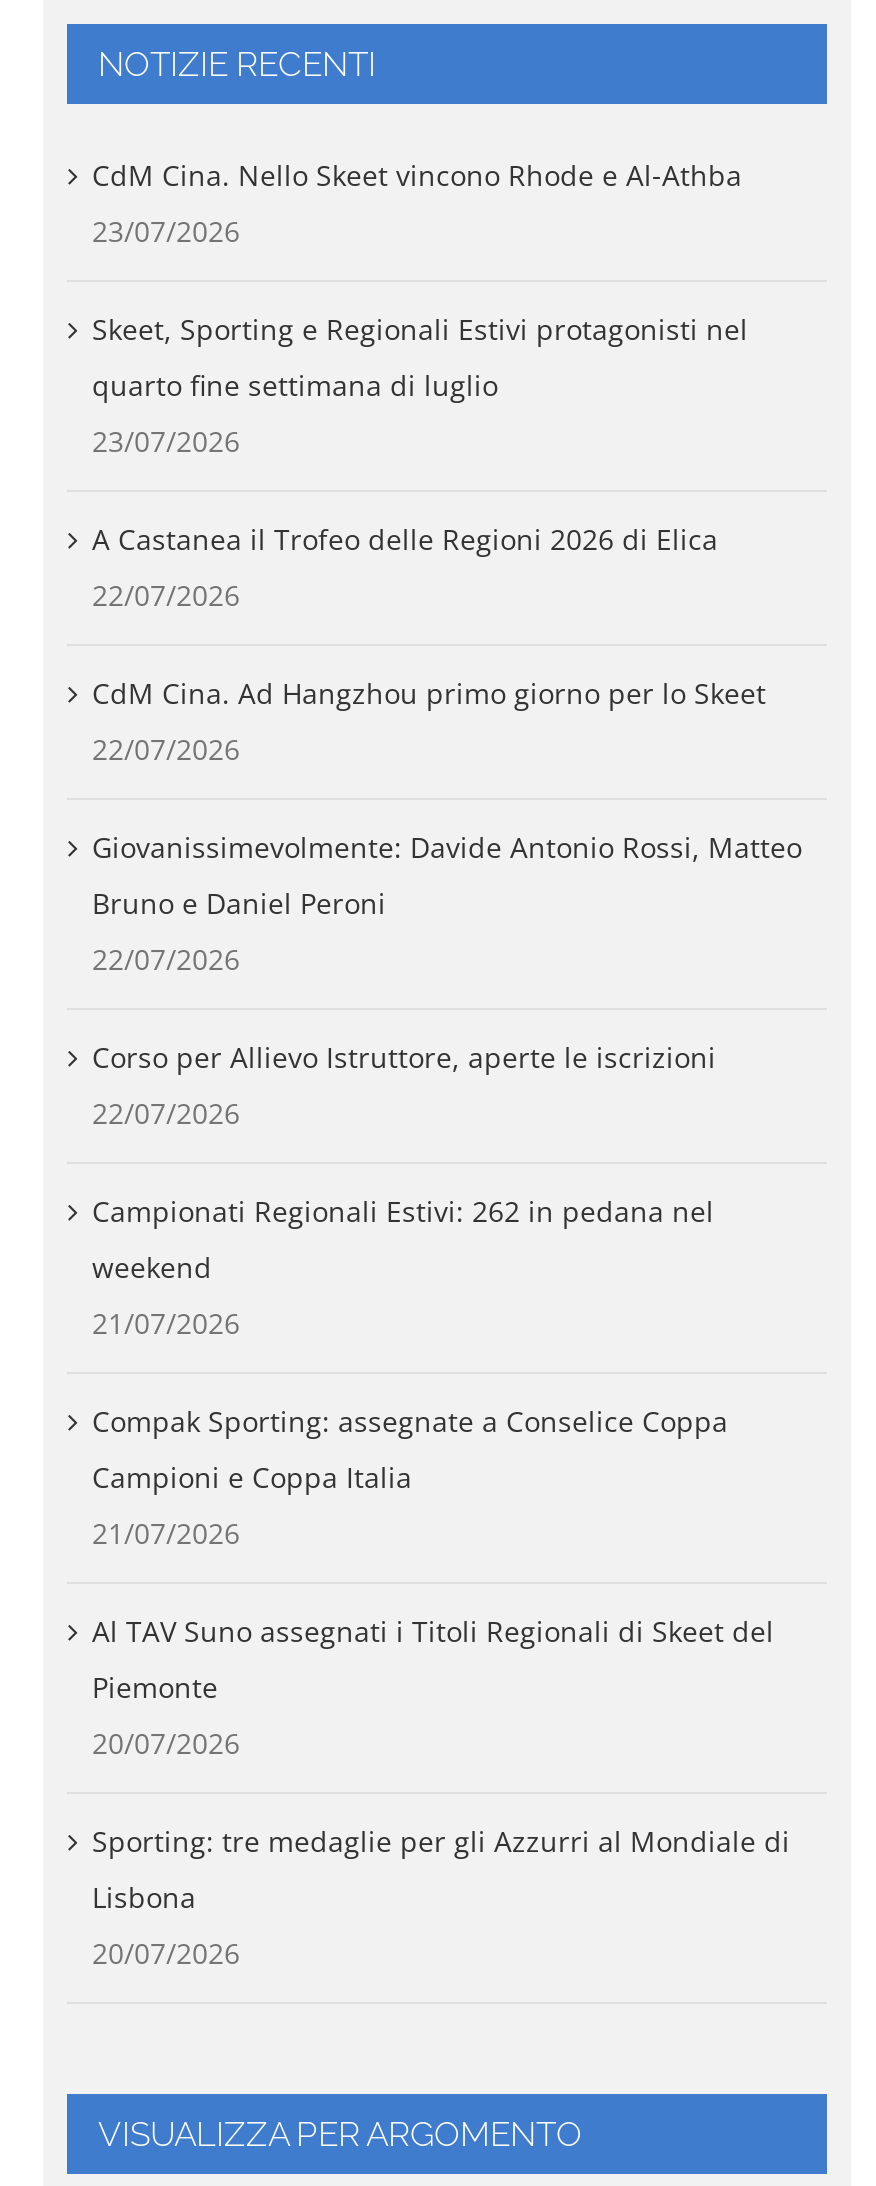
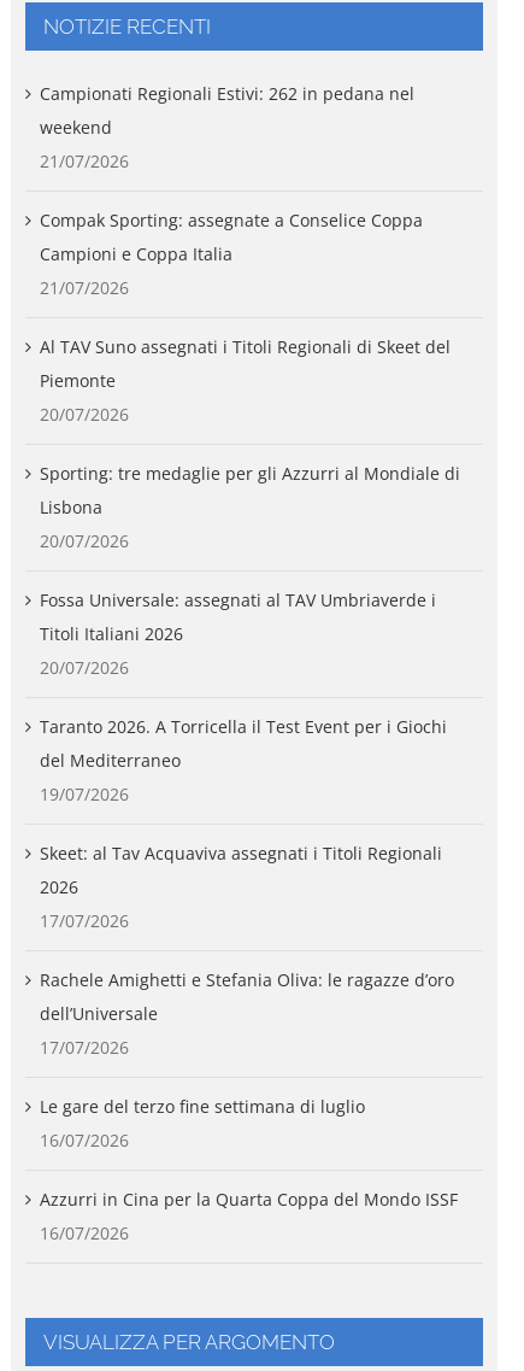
[92,157,802,1133] CdM Cina. Nello Skeet vincono Rhode e Al-Athba | 23/07/2026 | Skeet, Sporting e Regionali Estivi protagonisti nel | quarto fine settimana di luglio | 23/07/2026 | A Castanea il Trofeo delle Regioni 2026 di Elica | 22/07/2026 | CdM Cina. Ad Hangzhou primo giorno per lo Skeet | 22/07/2026 | Giovanissimevolmente: Davide Antonio Rossi, Matteo | Bruno e Daniel Peroni | 22/07/2026 | Corso per Allievo Istruttore, aperte le iscrizioni | 22/07/2026 -> none
moved [92,1193,790,1973] -> [40,82,461,553]: Campionati Regionali Estivi: 262 in pedana nel | weekend | 21/07/2026 | ... | Lisbona | 20/07/2026
none -> [40,589,458,1245] Fossa Universale: assegnati al TAV Umbriaverde i | Titoli Italiani 2026 | 20/07/2026 | Taranto 2026. A Torricella il Test Event per i Giochi | del Mediterraneo | 19/07/2026 | Skeet: al Tav Acquaviva assegnati i Titoli Regionali | 2026 | 17/07/2026 | Rachele Amighetti e Stefania Oliva: le ragazze d’oro | dell’Universale | 17/07/2026 | Le gare del terzo fine settimana di luglio | 16/07/2026 | Azzurri in Cina per la Quarta Coppa del Mondo ISSF | 16/07/2026

